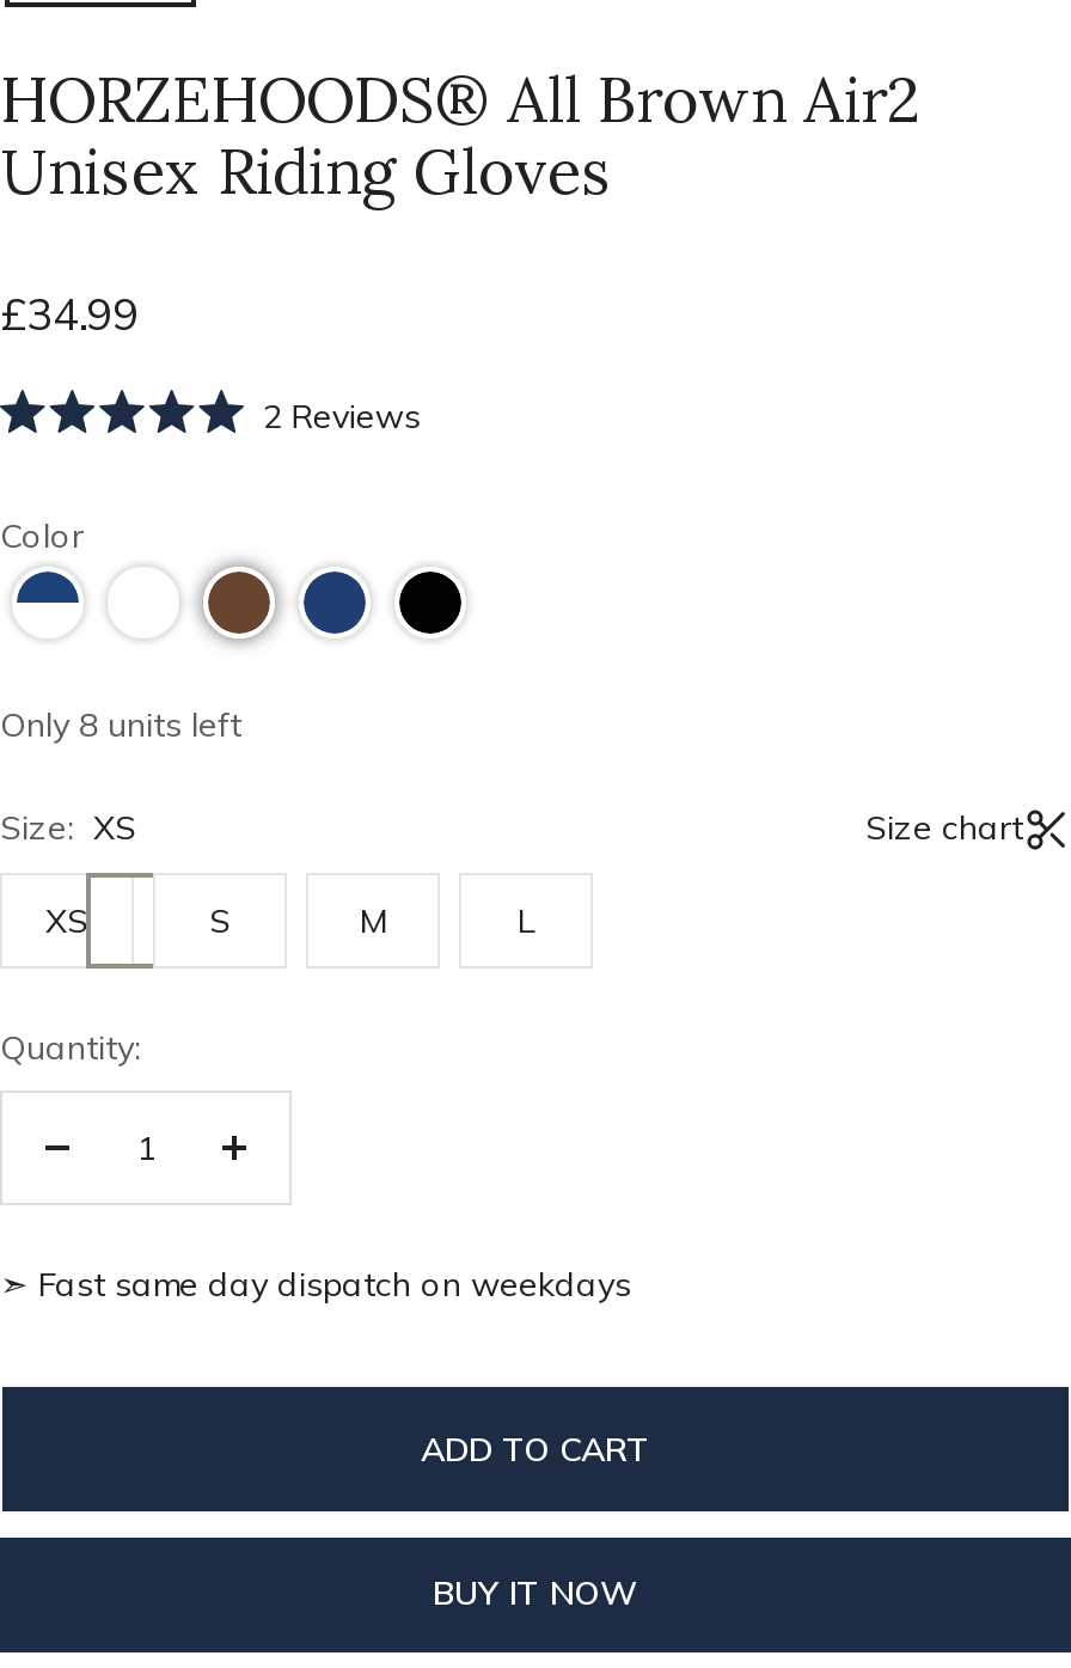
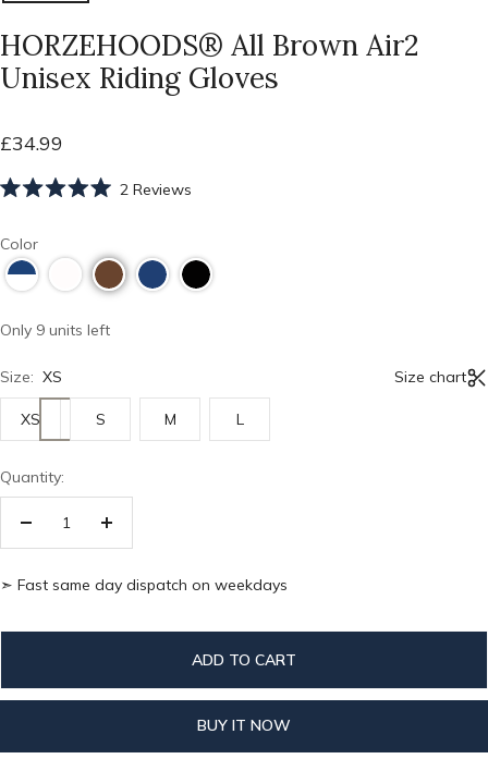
[0,703,241,746] Only 8 units left -> [0,320,110,340] Only 9 units left

